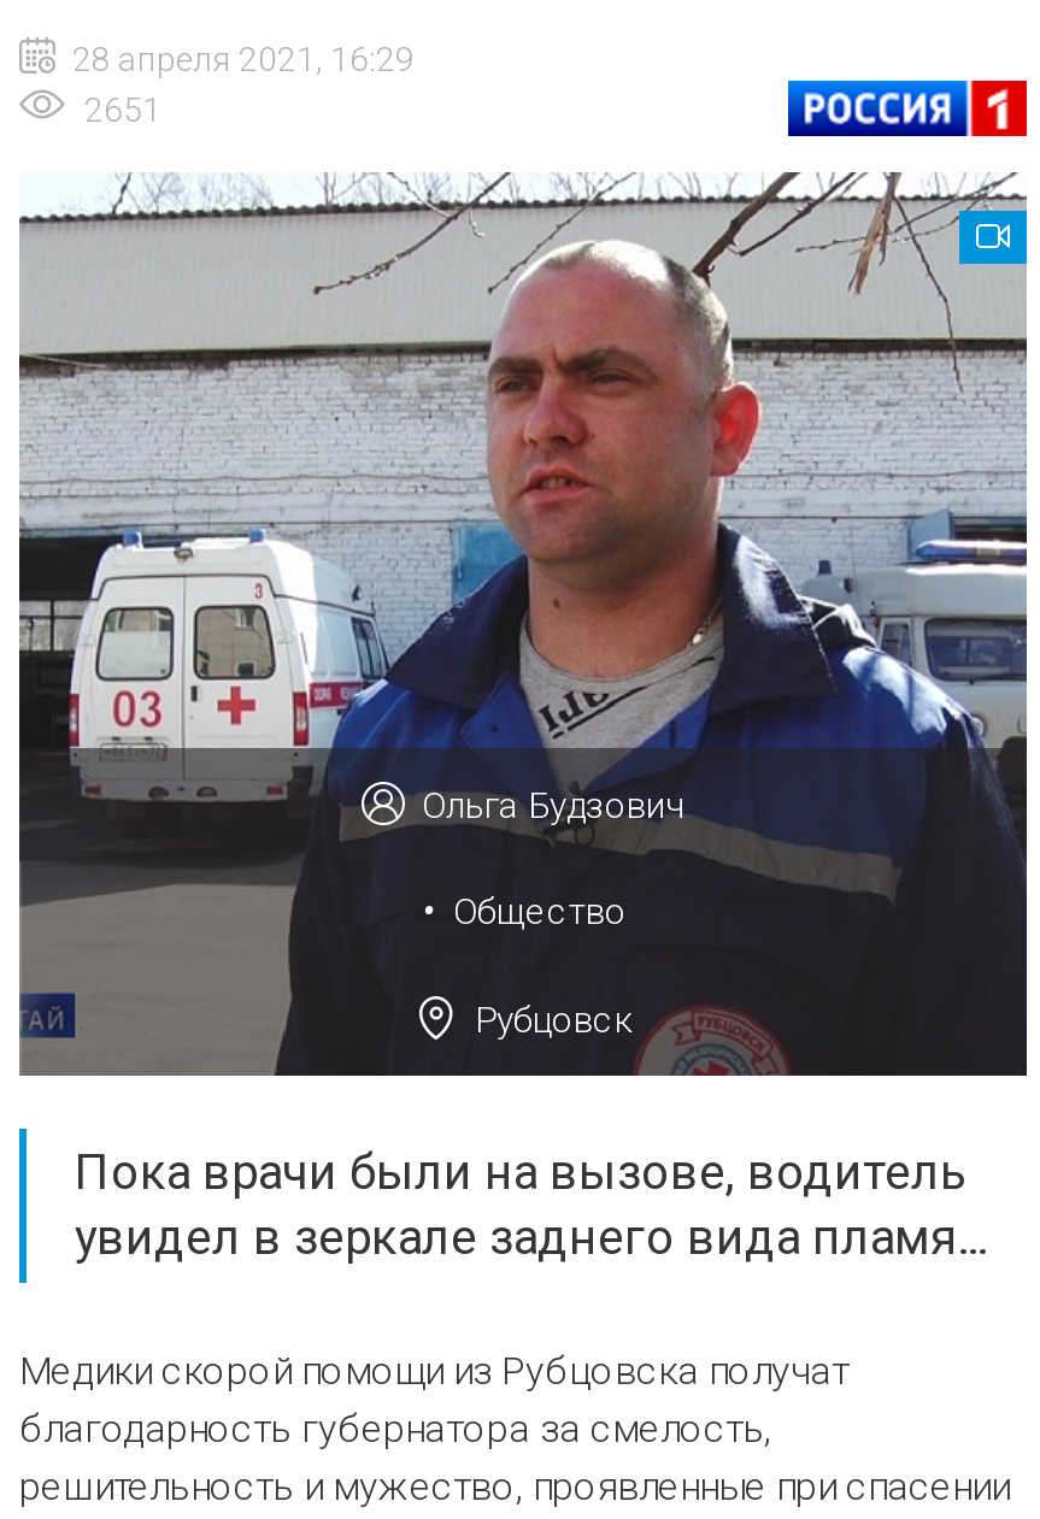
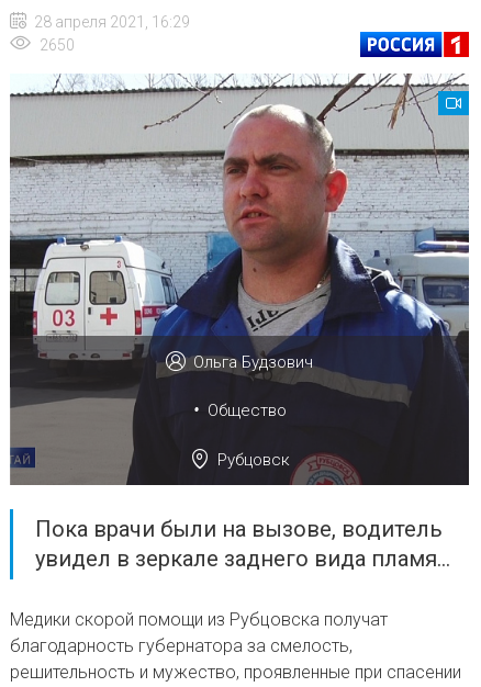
[77,90,161,129] 2651 -> [36,36,75,54] 2650

